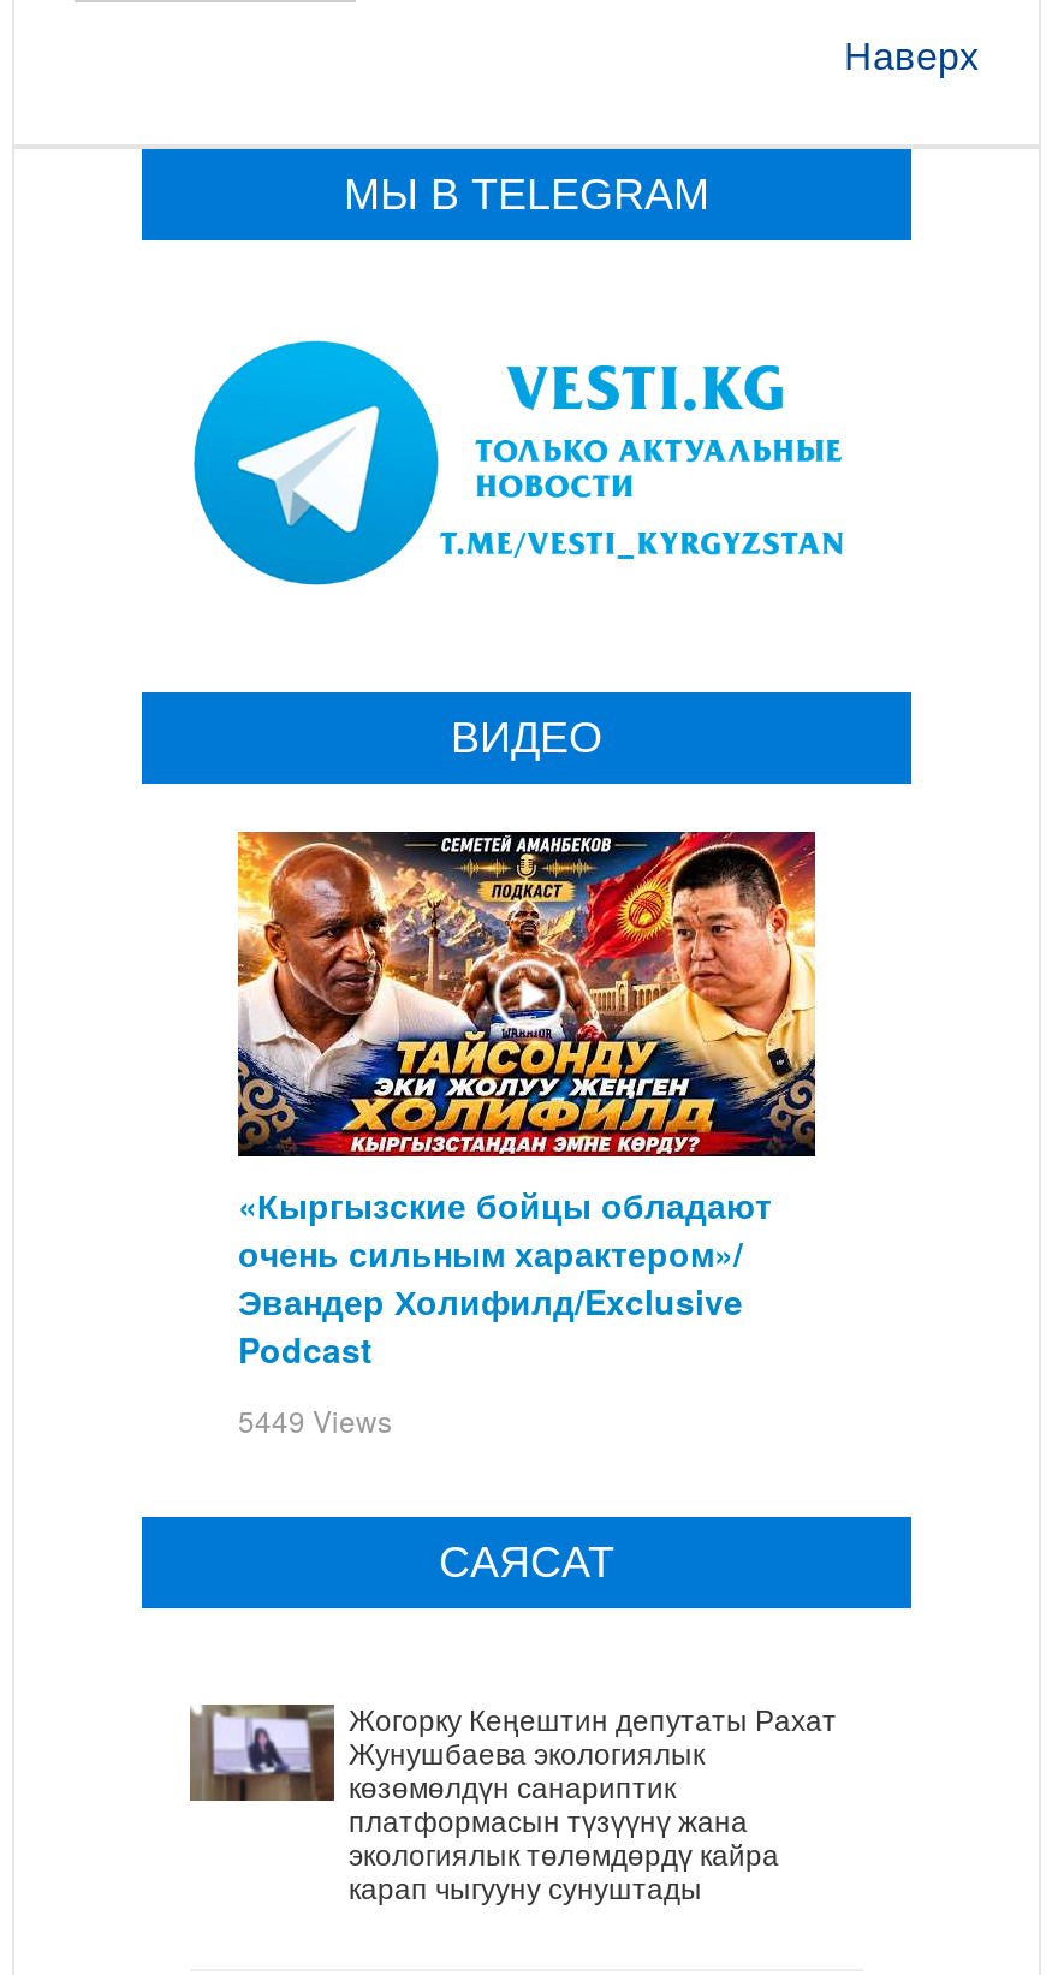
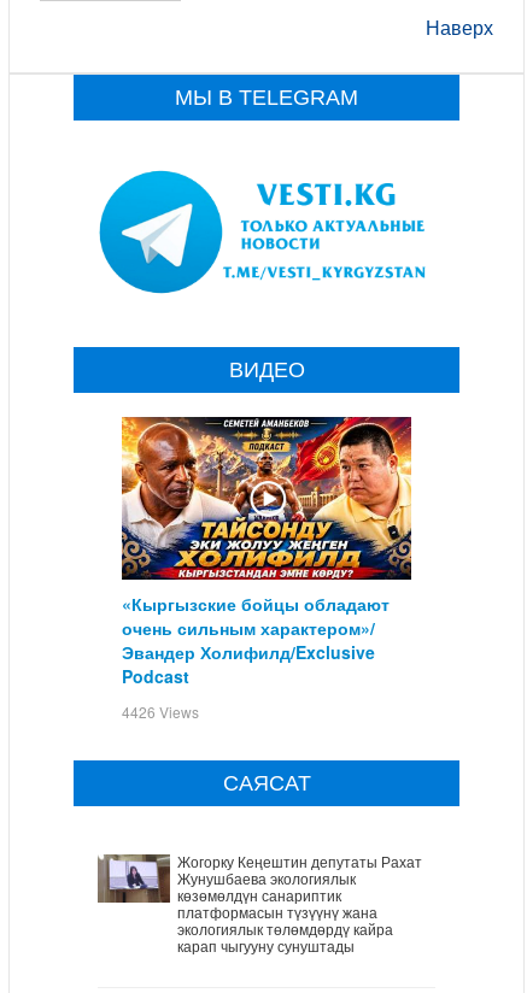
[238,1399,392,1440] 5449 Views -> [122,701,199,722] 4426 Views

